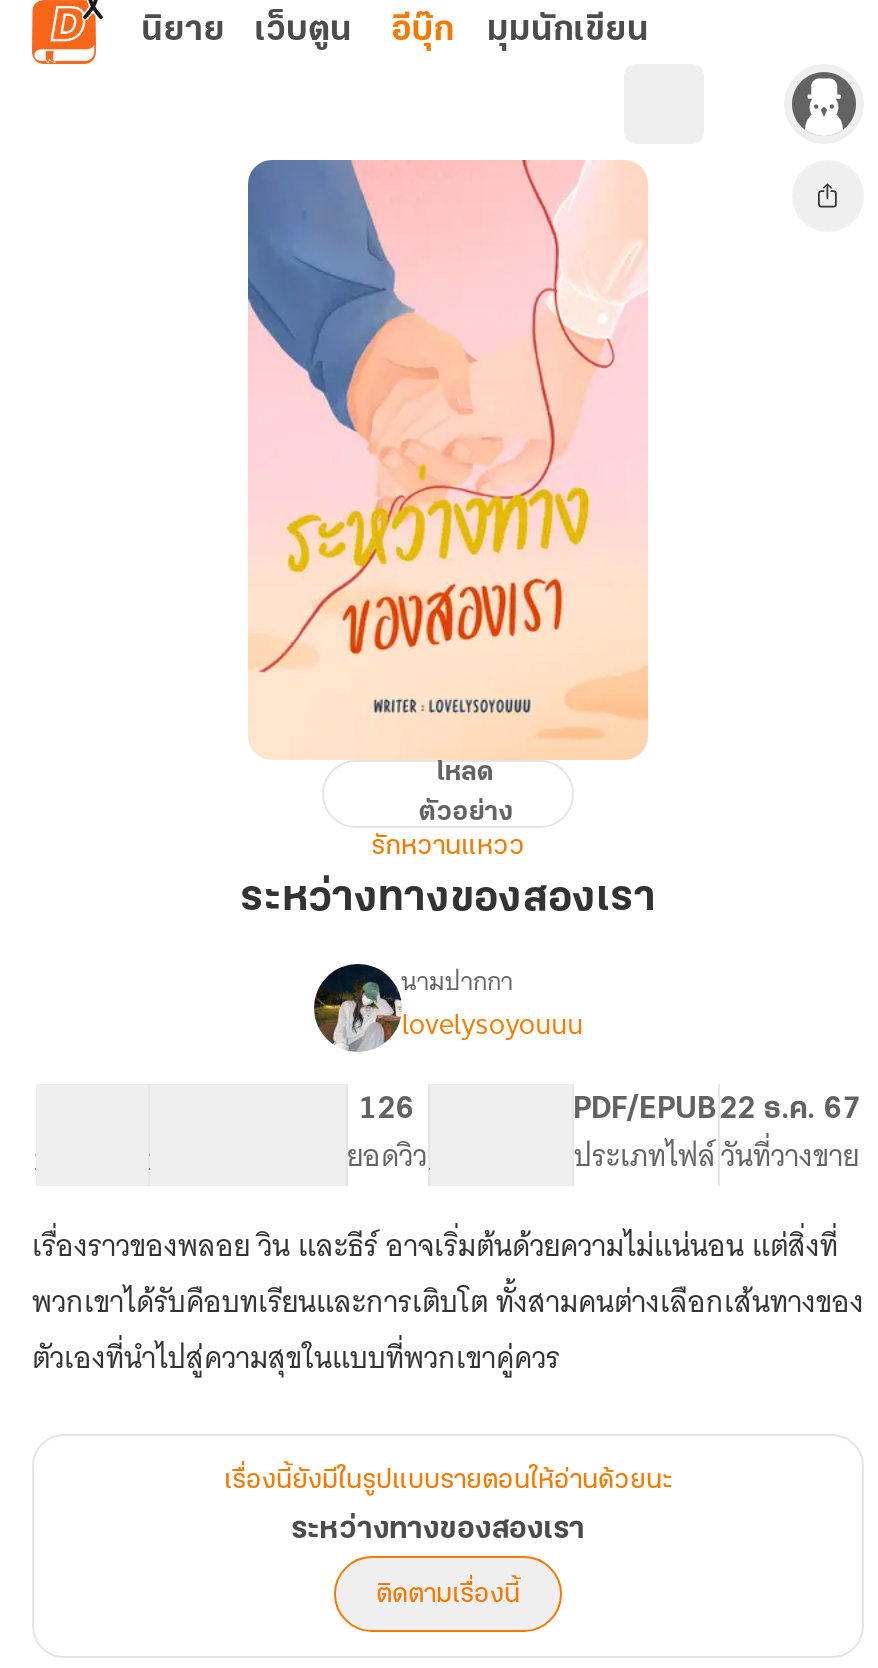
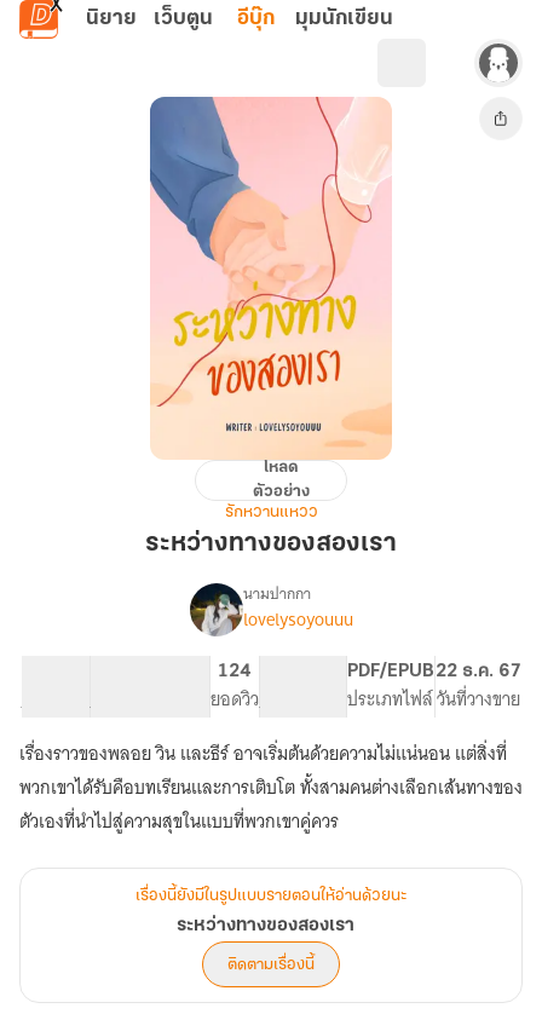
[359,1094,415,1126] 126 -> [217,662,251,681] 124

